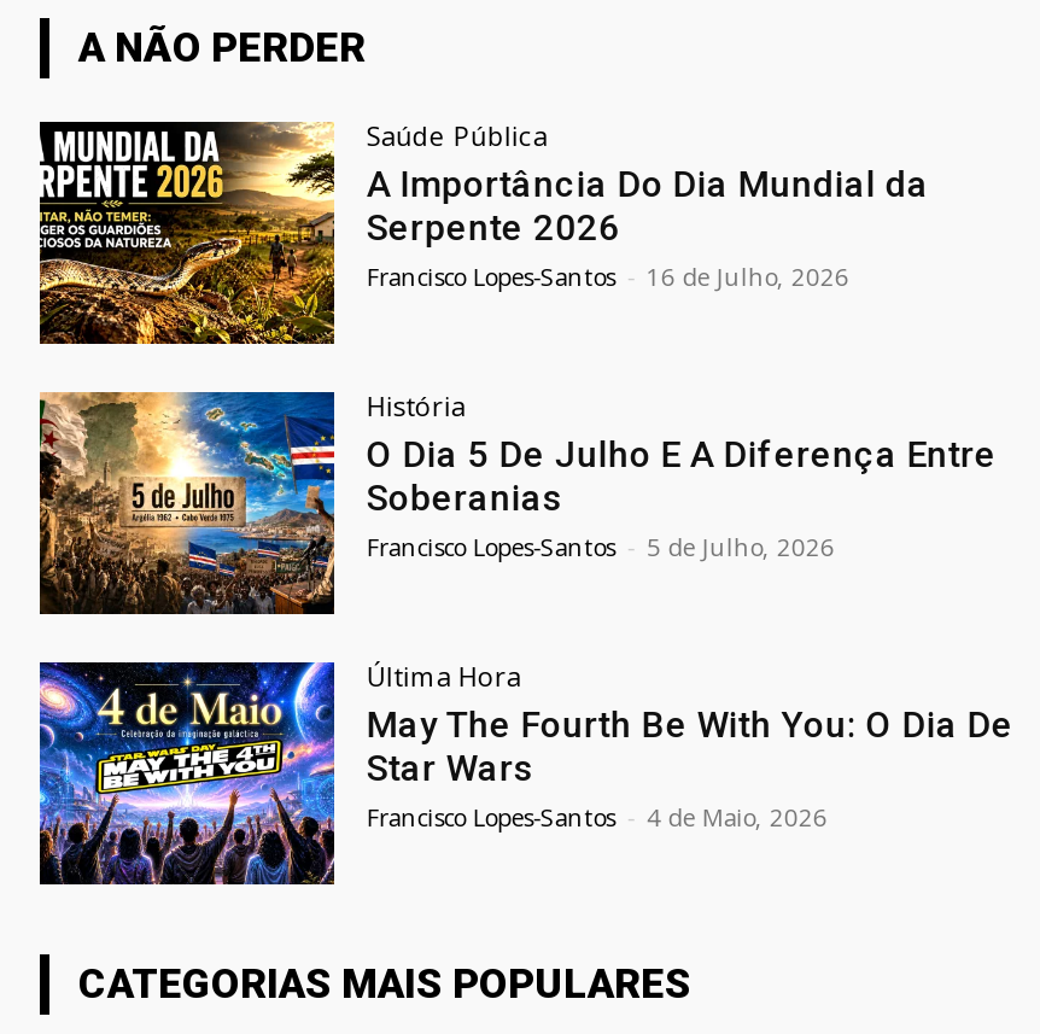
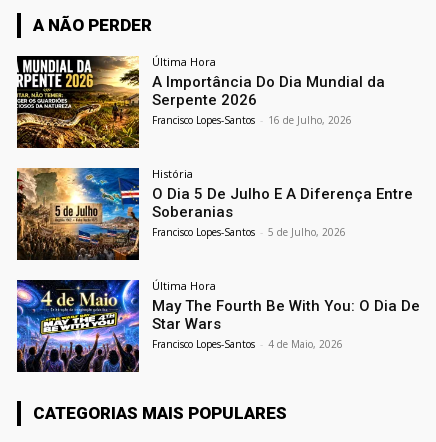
[367,118,548,154] Saúde Pública -> [152,54,216,69] Última Hora

